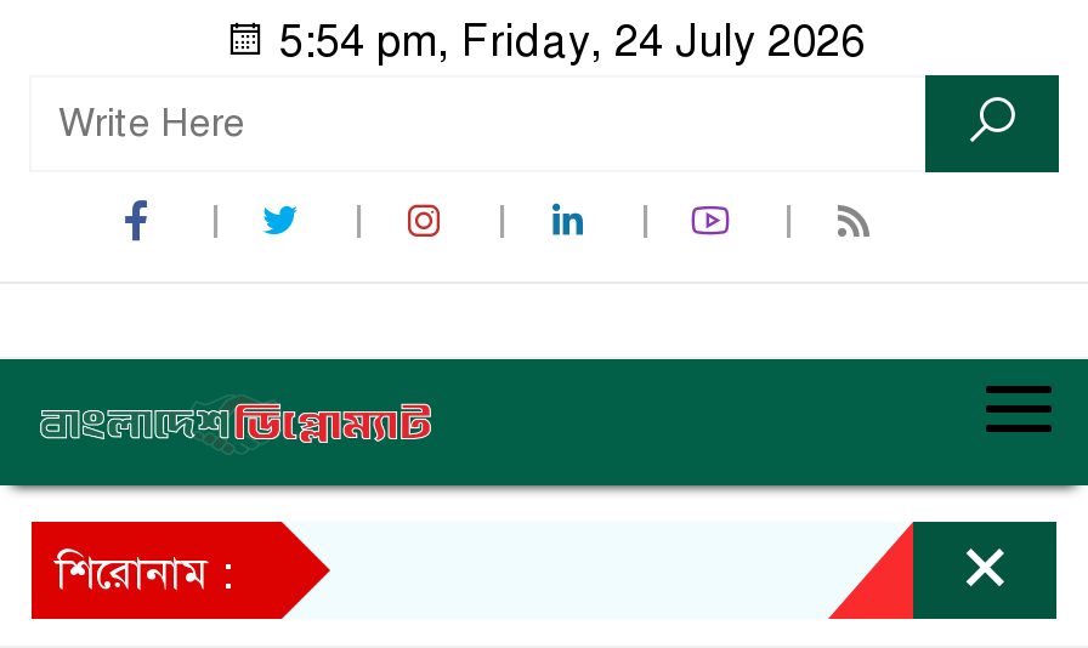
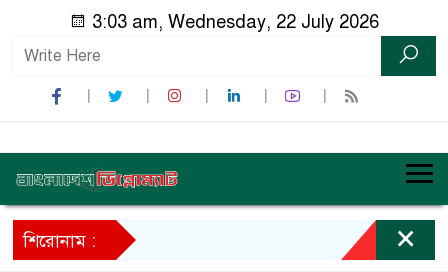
[267,15,865,68] 5:54 pm, Friday, 24 July 2026 -> [87,11,379,33] 3:03 am, Wednesday, 22 July 2026

